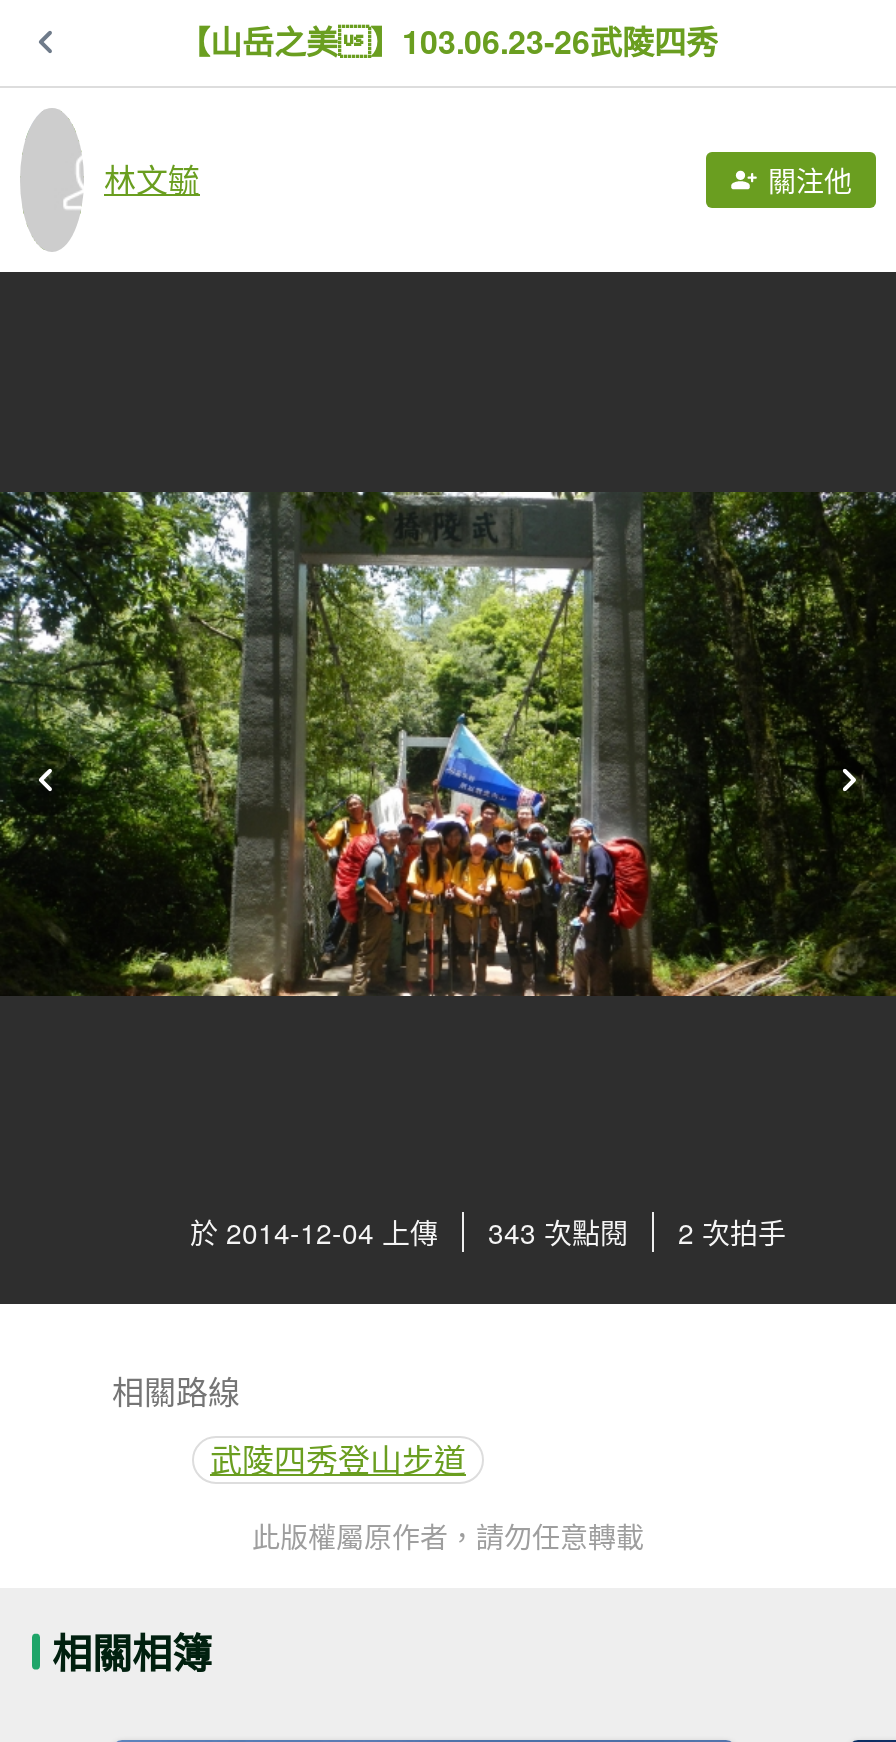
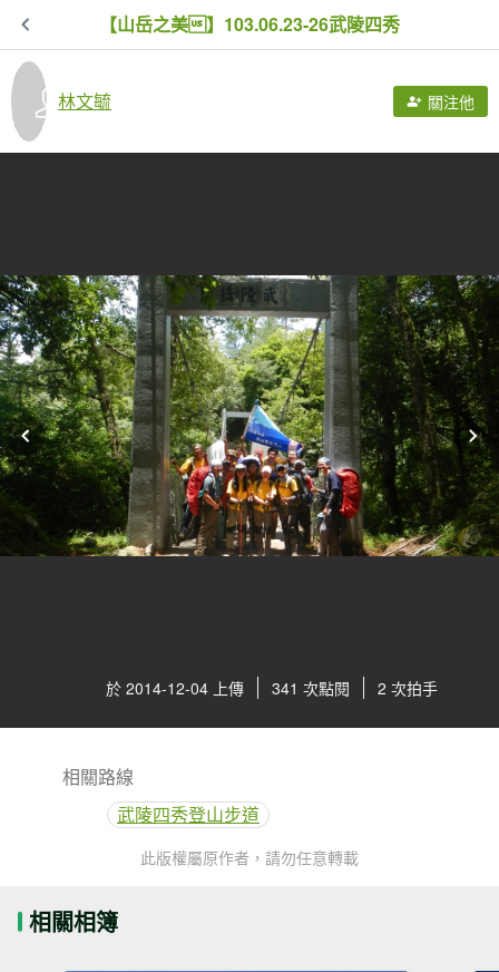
[190,1212,786,1252] 於 2014-12-04 上傳 343 次點閱 2 次拍手 -> [106,677,438,699] 於 2014-12-04 上傳 341 次點閱 2 次拍手

